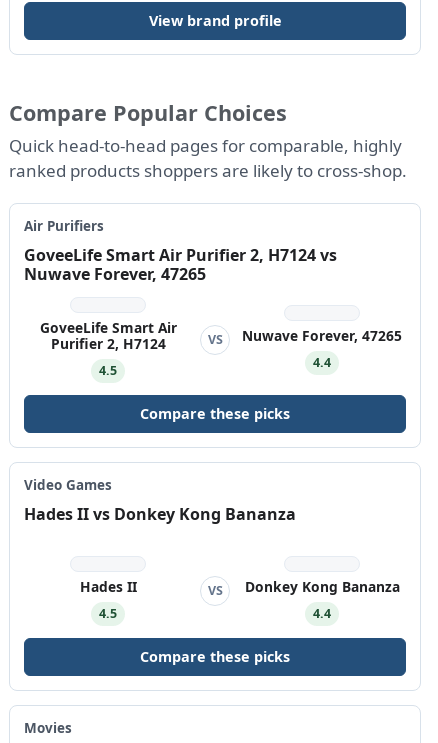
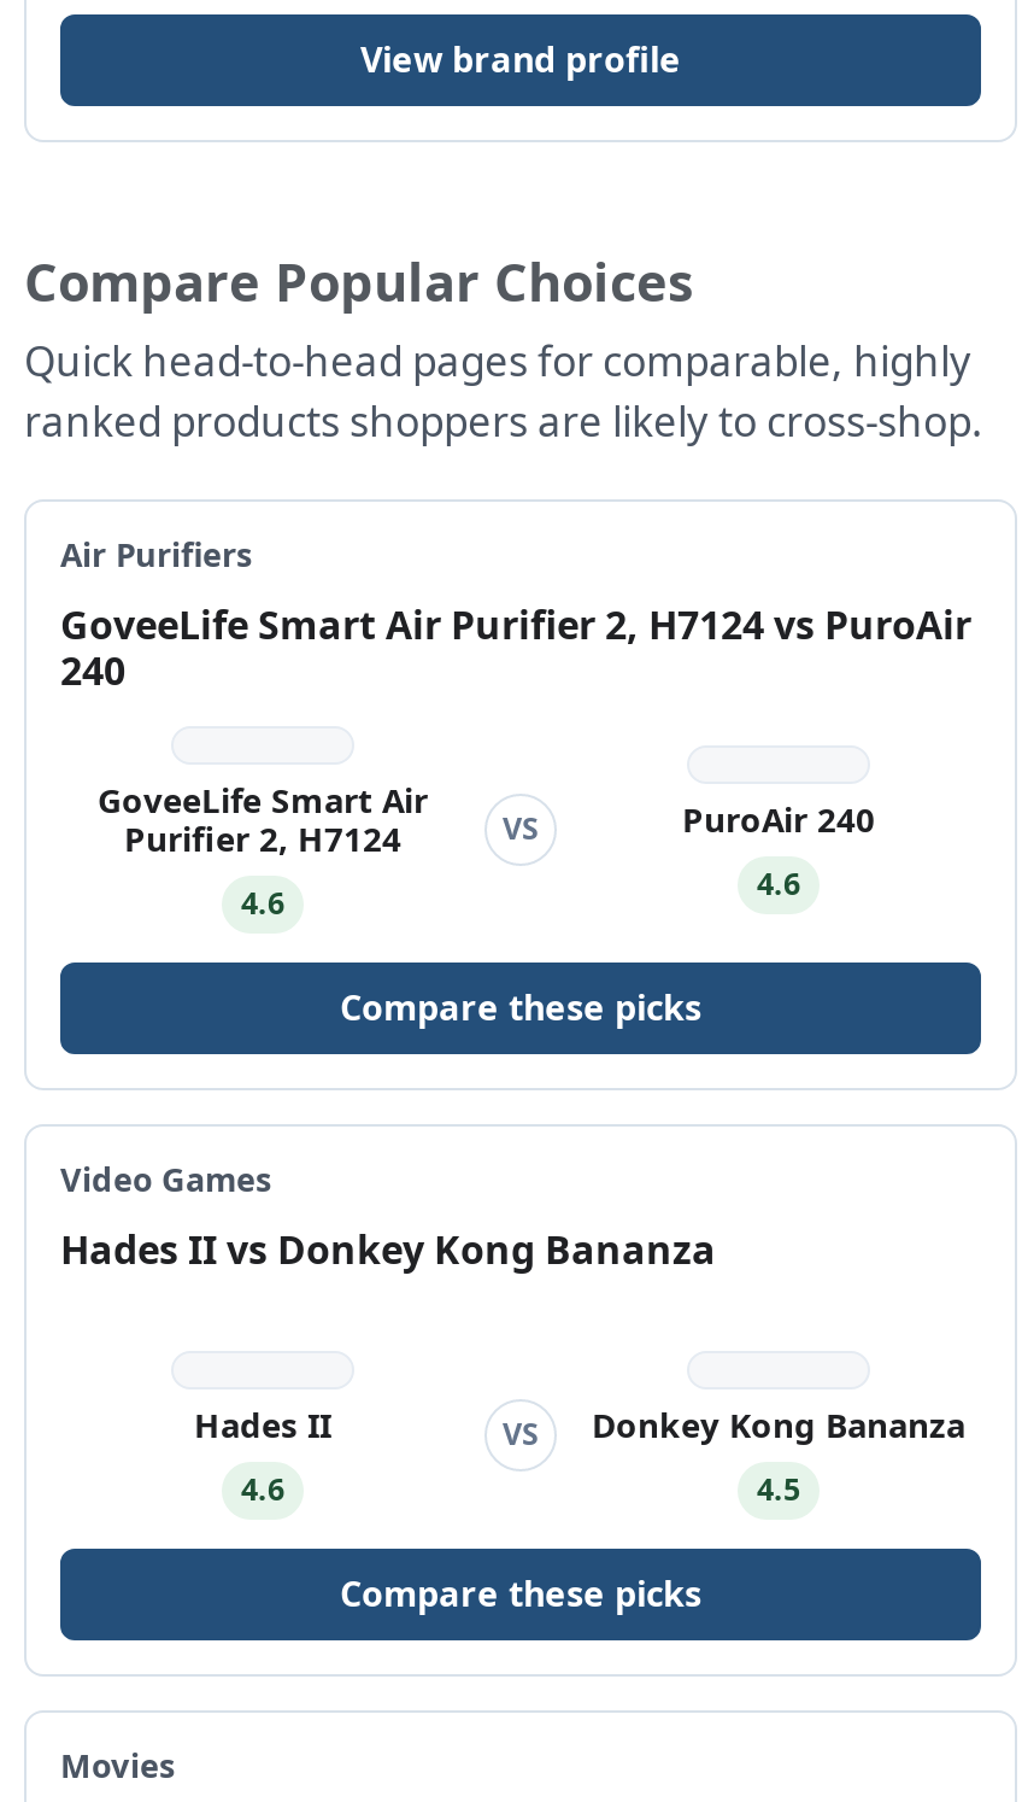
[24,244,337,285] GoveeLife Smart Air Purifier 2, H7124 vs | Nuwave Forever, 47265 -> [60,599,971,698] GoveeLife Smart Air Purifier 2, H7124 vs PuroAir | 240
[242,326,402,345] Nuwave Forever, 47265 -> [682,797,875,843] PuroAir 240
[313,354,331,371] 4.4 -> [757,864,800,905] 4.6
[99,362,117,379] 4.5 -> [241,884,284,925] 4.6
[99,605,117,622] 4.5 -> [241,1470,284,1511] 4.6
[313,605,331,622] 4.4 -> [757,1470,800,1511] 4.5

